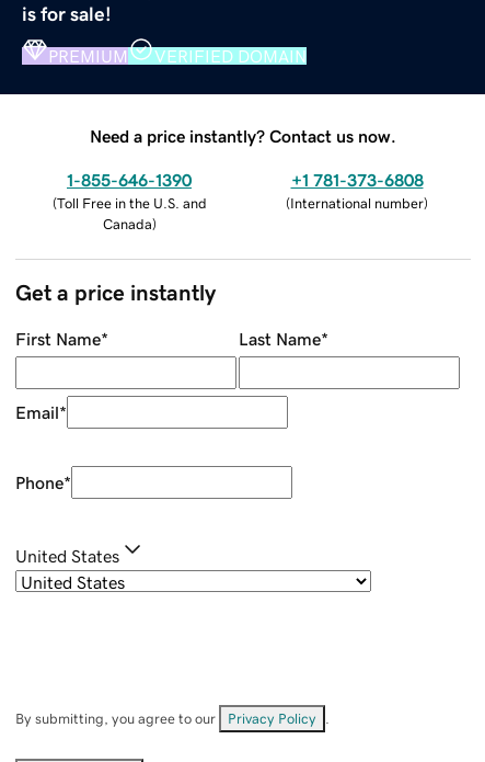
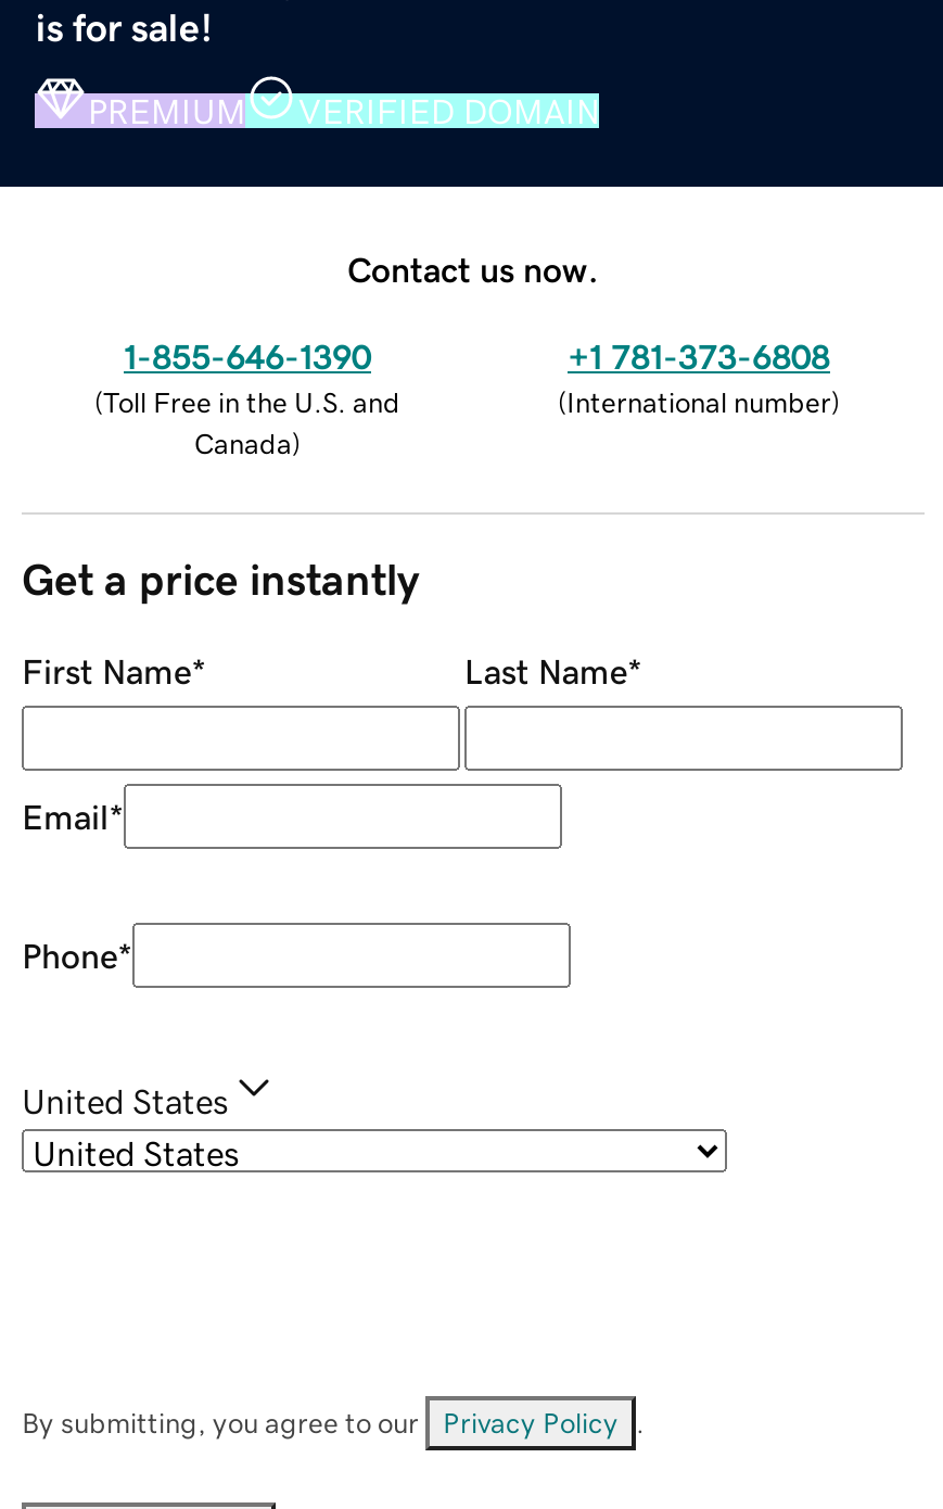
[90,127,396,144] Need a price instantly? Contact us now. -> [347,251,599,286] Contact us now.

